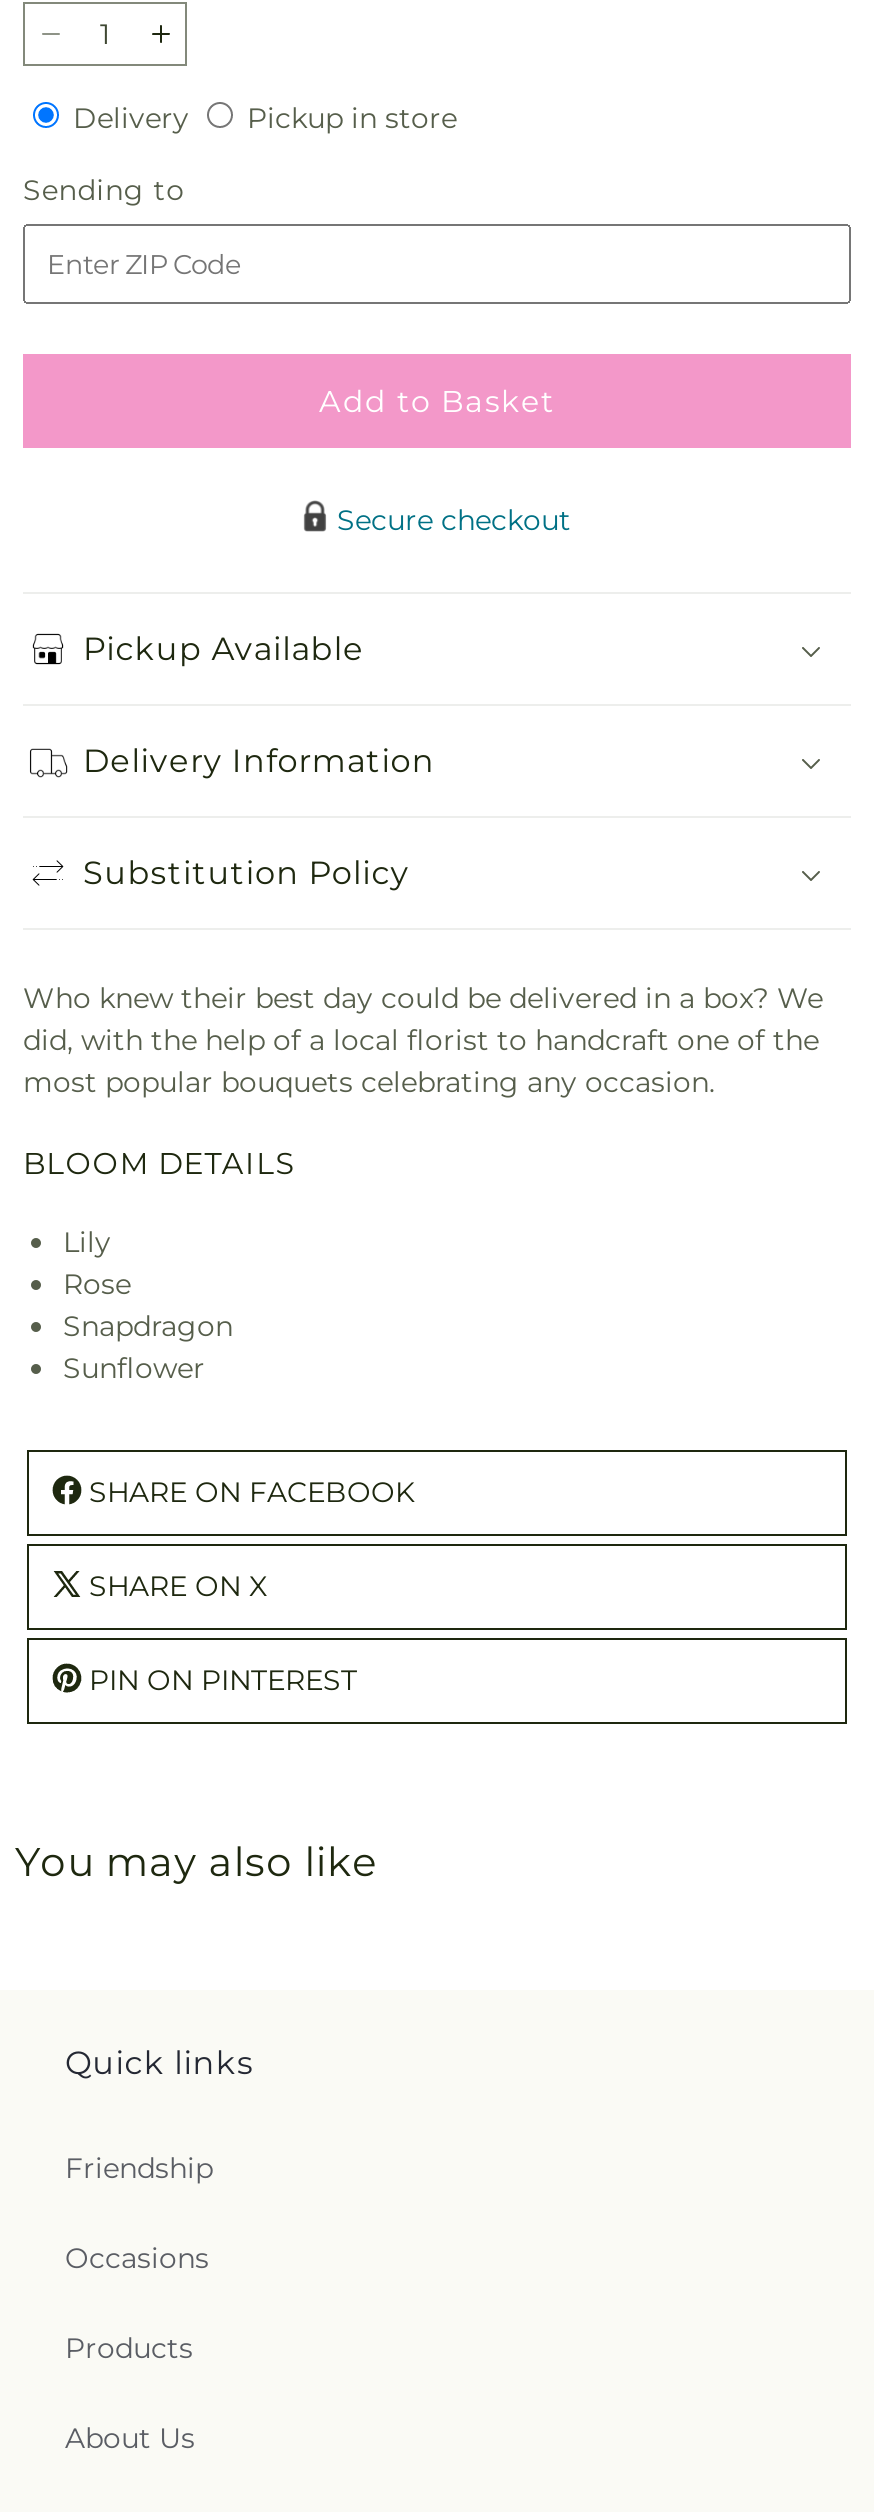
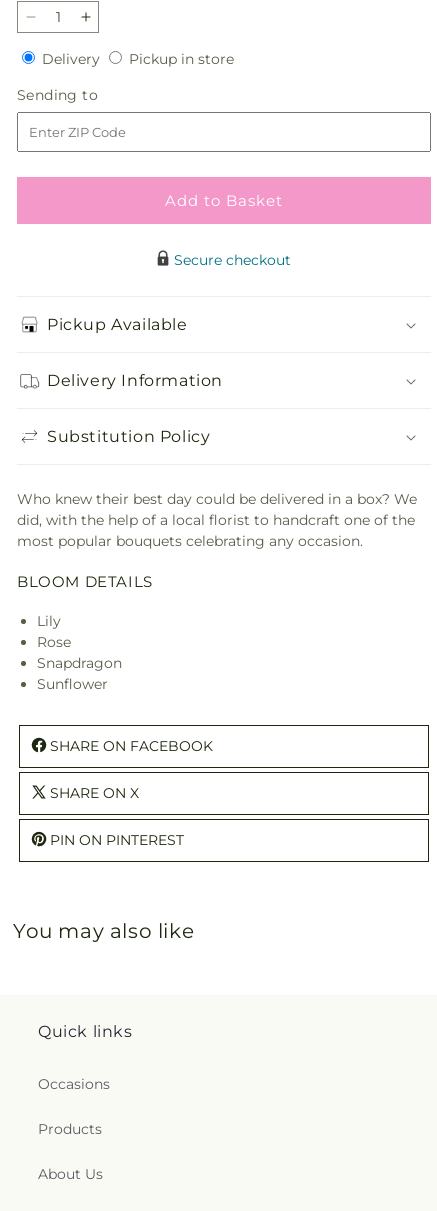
[65,2150,213,2186] Friendship -> none

